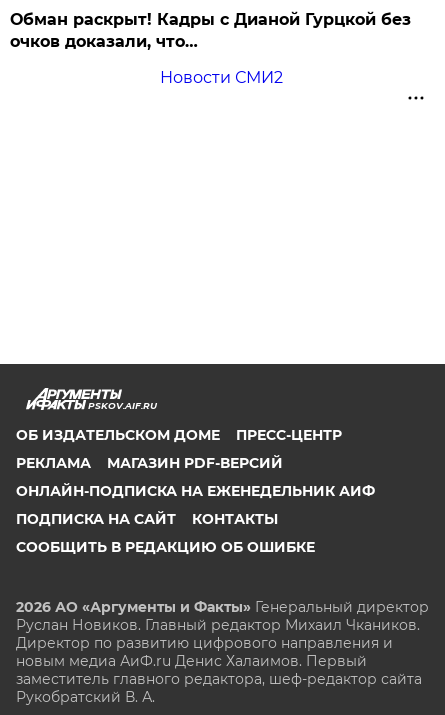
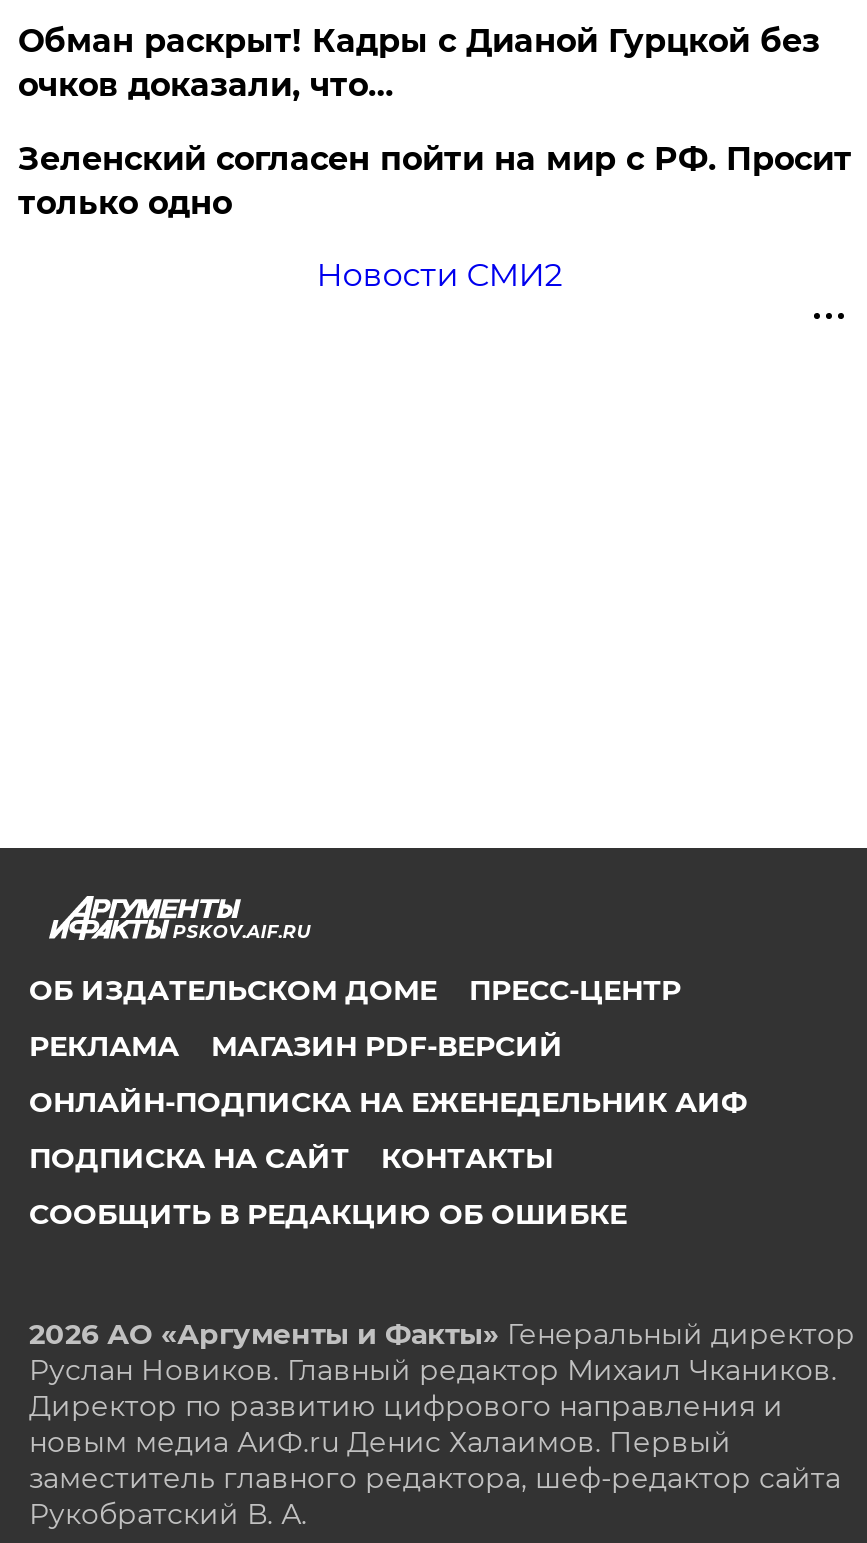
none -> [18,140,852,222] Зеленский согласен пойти на мир с РФ. Просит | только одно

